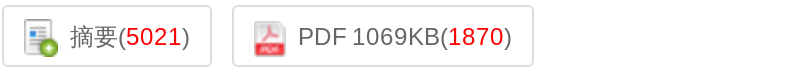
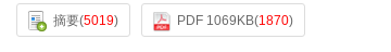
[70,23,190,51] 摘要(5021) -> [53,13,118,28] 摘要(5019)

